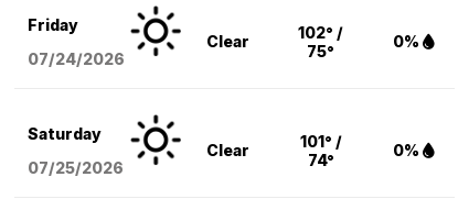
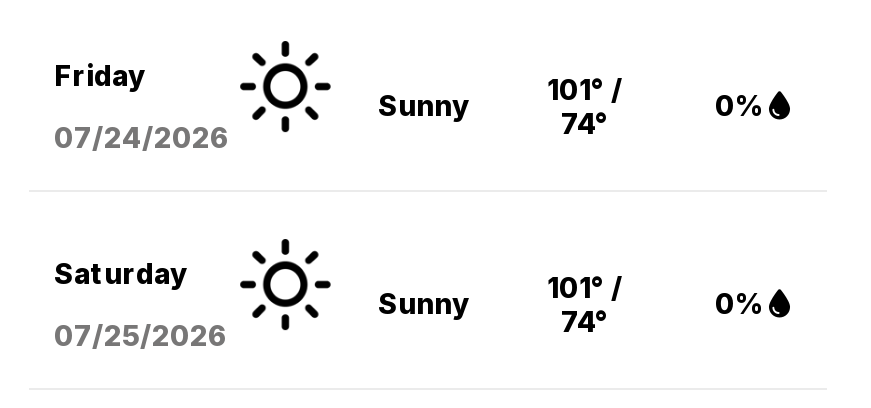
[207,24,344,61] Clear | 102° / | 75° -> [378,73,623,141] Sunny | 101° / | 74°
[207,141,250,160] Clear -> [378,287,470,321] Sunny

